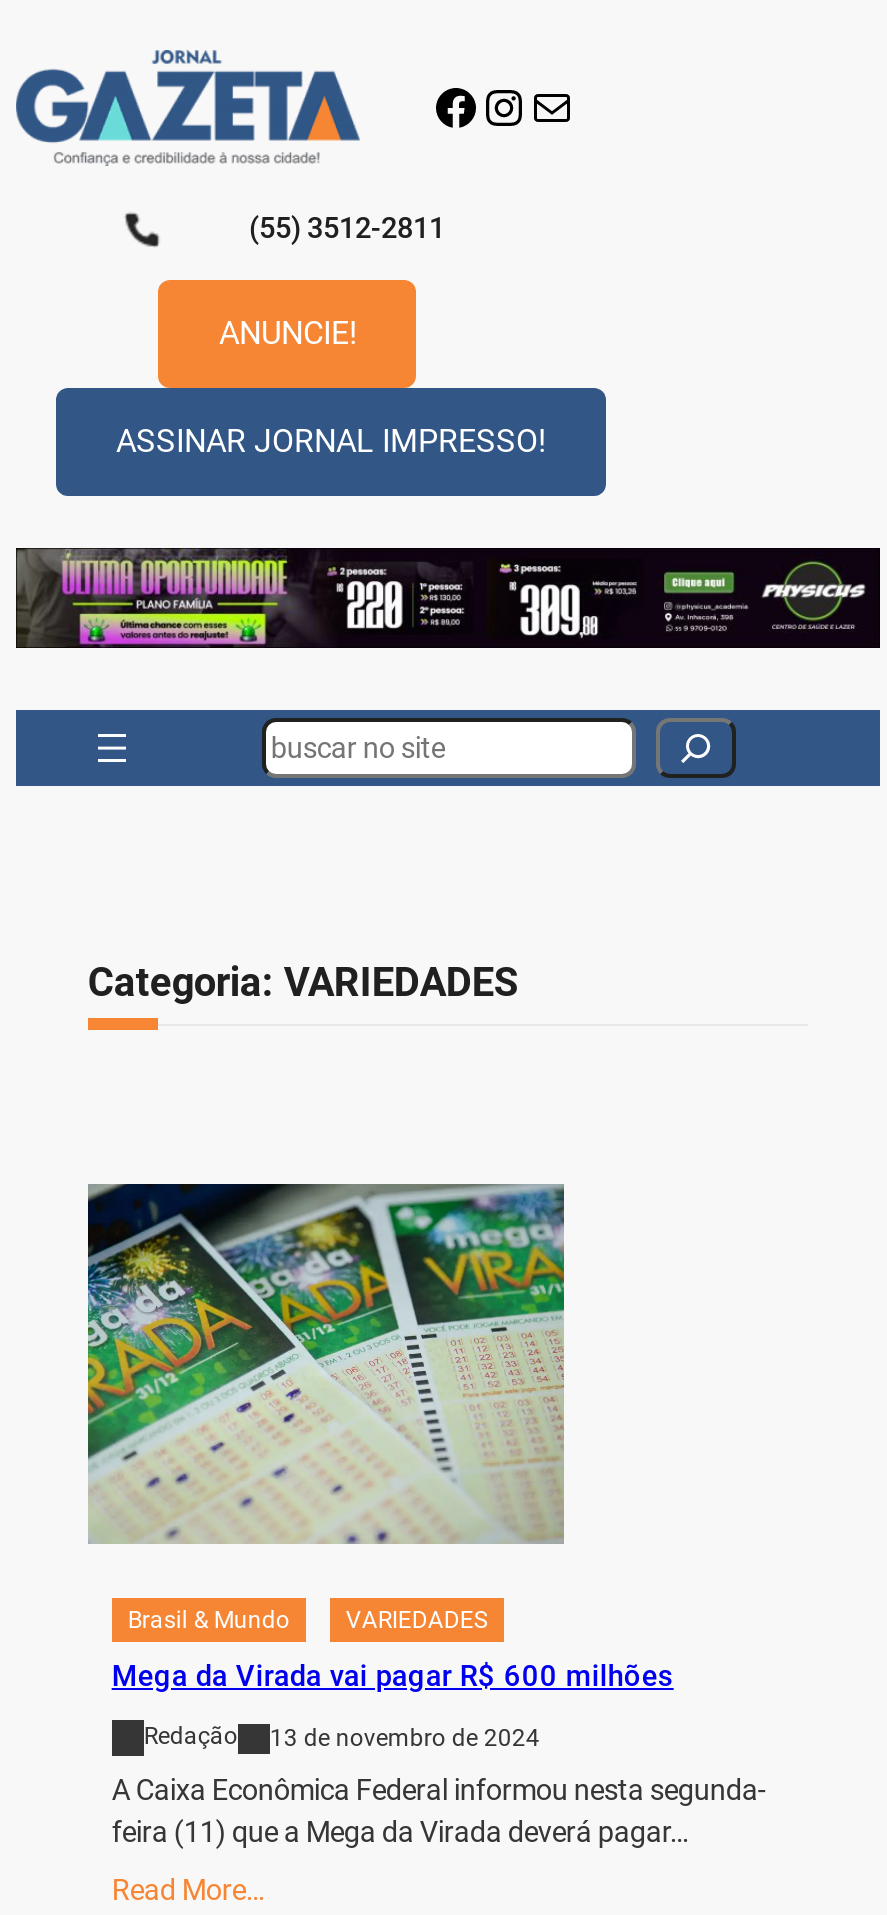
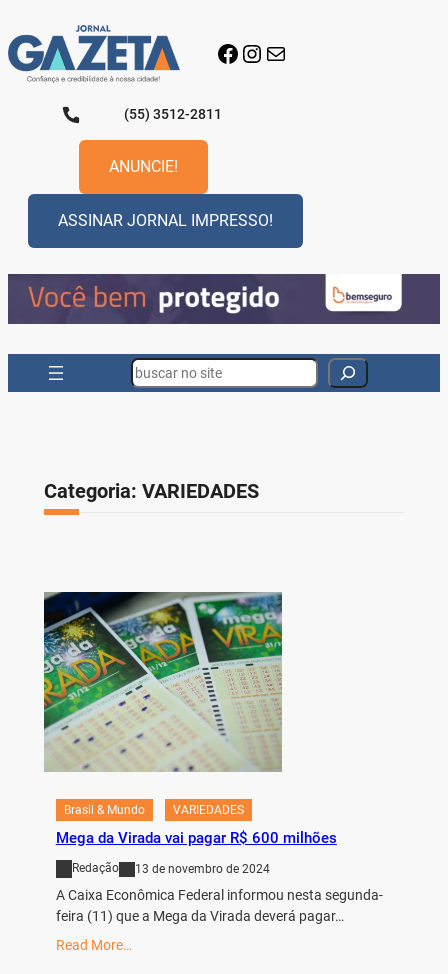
[16,546,878,648] [image] -> [8,273,440,325] [image]

